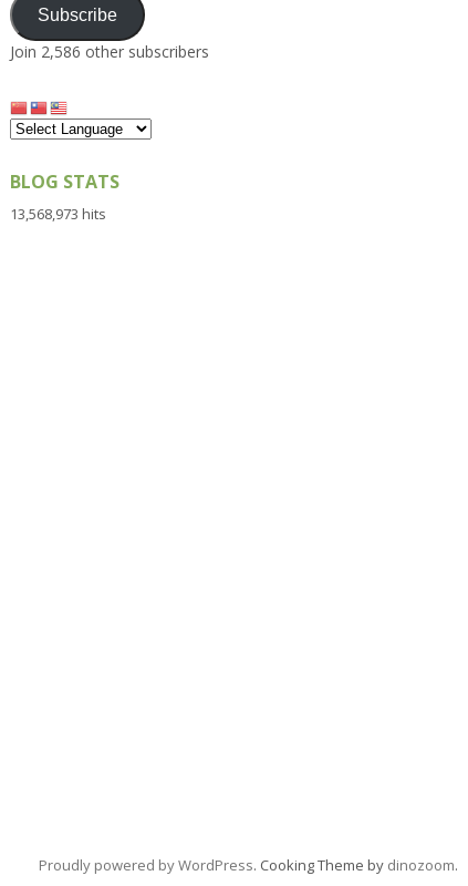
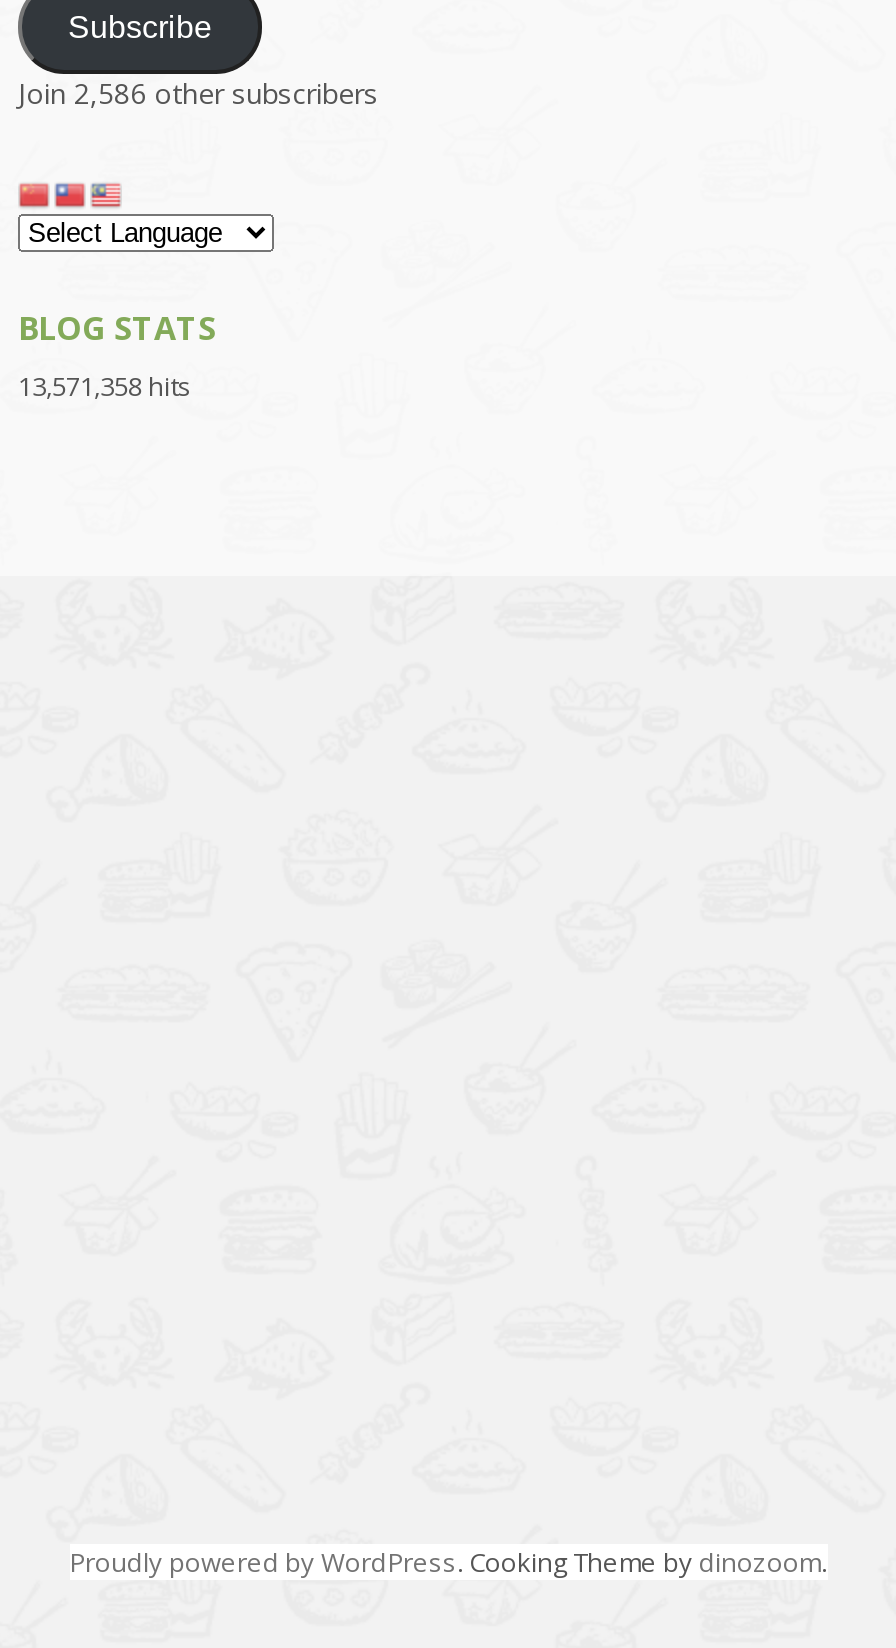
[10,203,106,223] 13,568,973 hits -> [18,367,192,403] 13,571,358 hits

